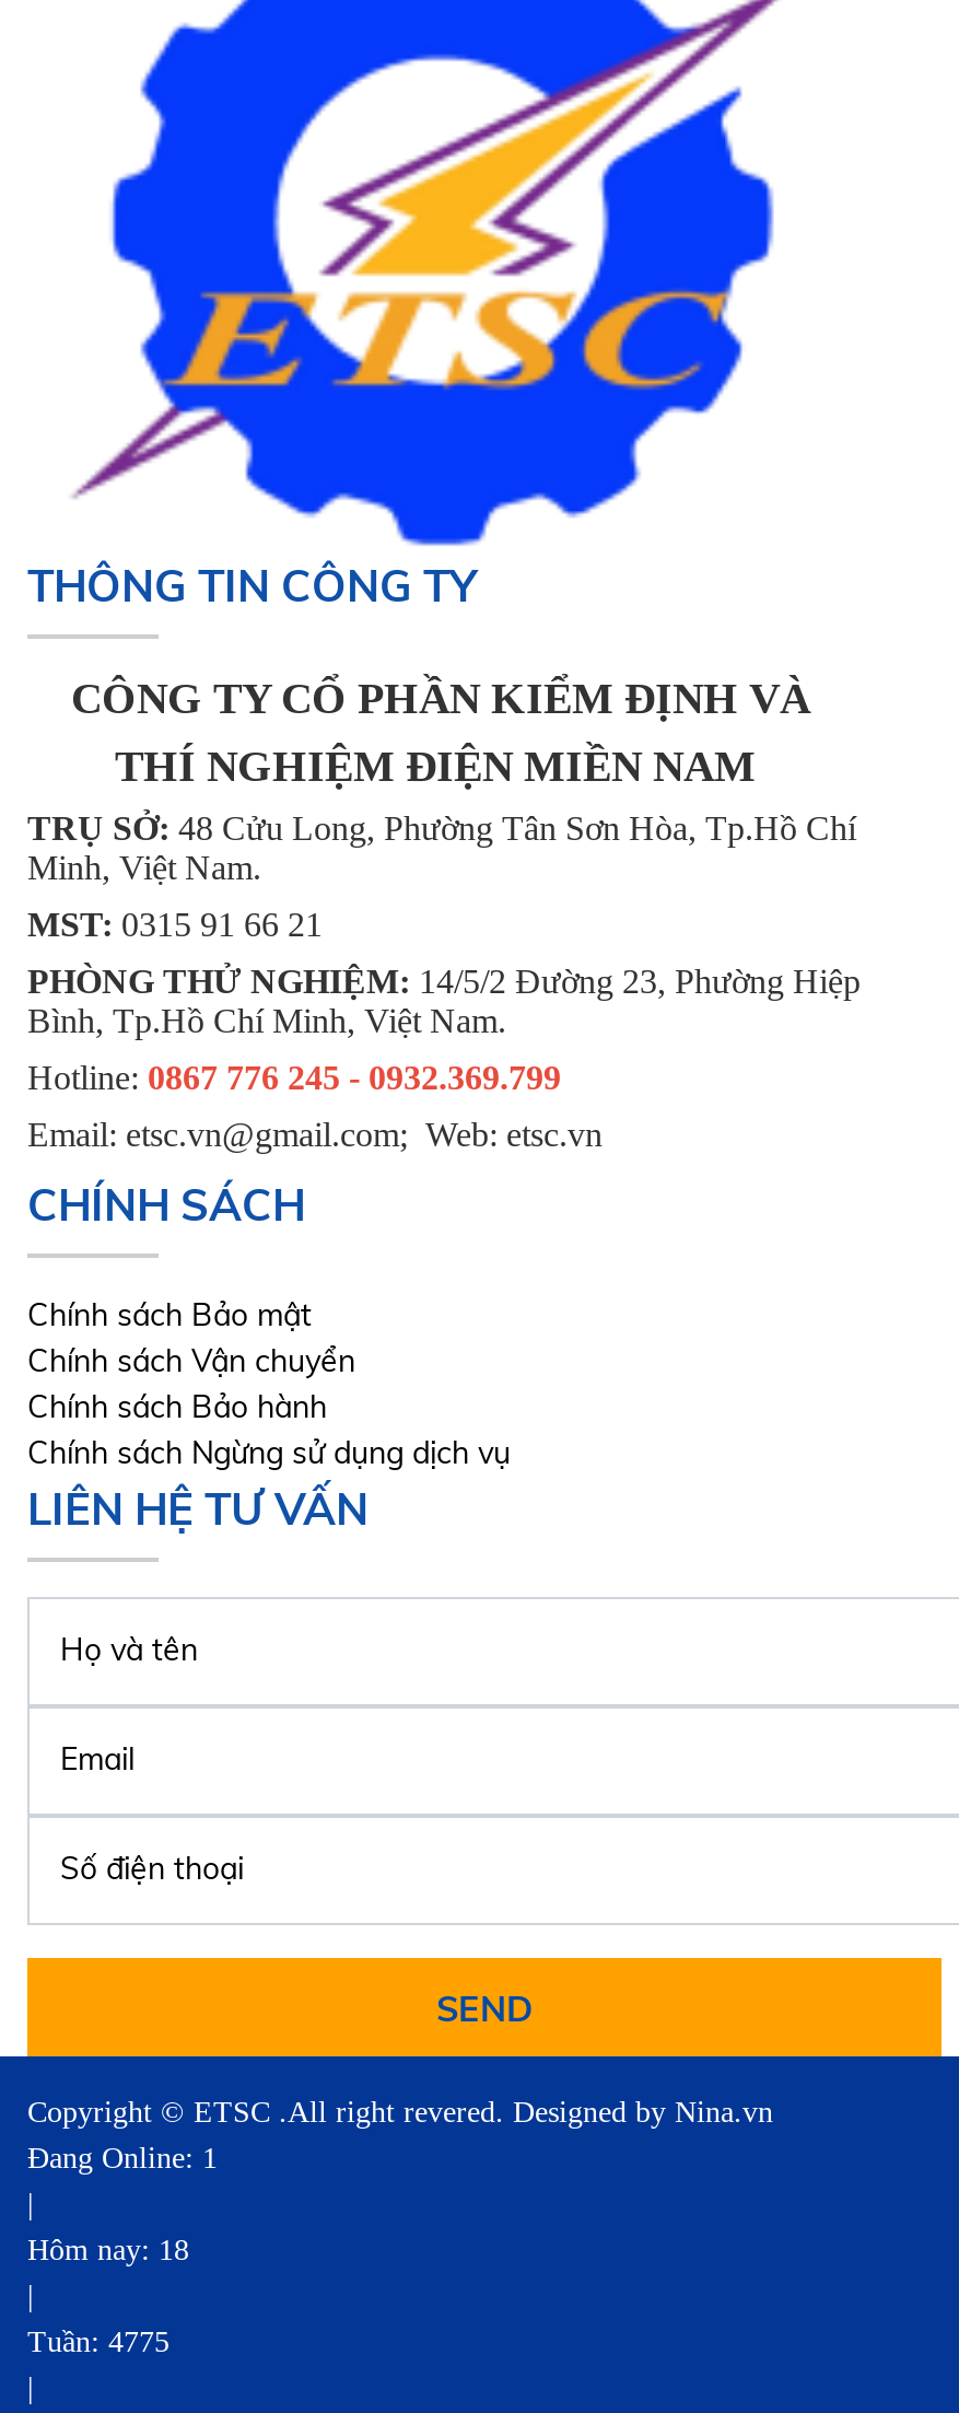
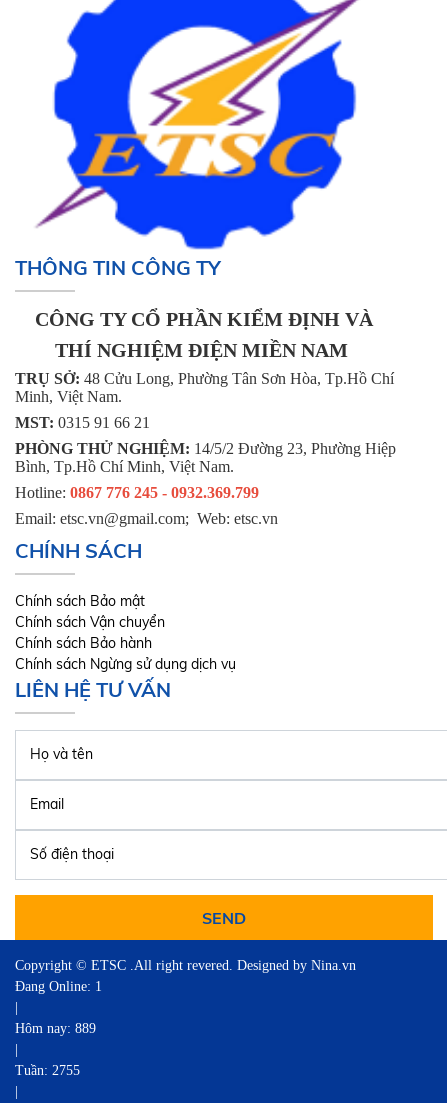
[27,2235,189,2268] Hôm nay: 18 -> [15,1021,96,1036] Hôm nay: 889
[27,2327,169,2359] Tuần: 4775 -> [15,1063,80,1078] Tuần: 2755

